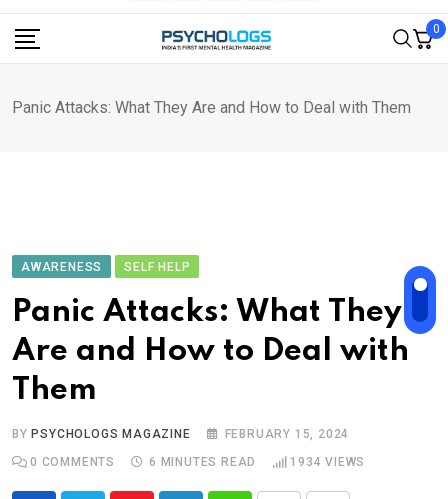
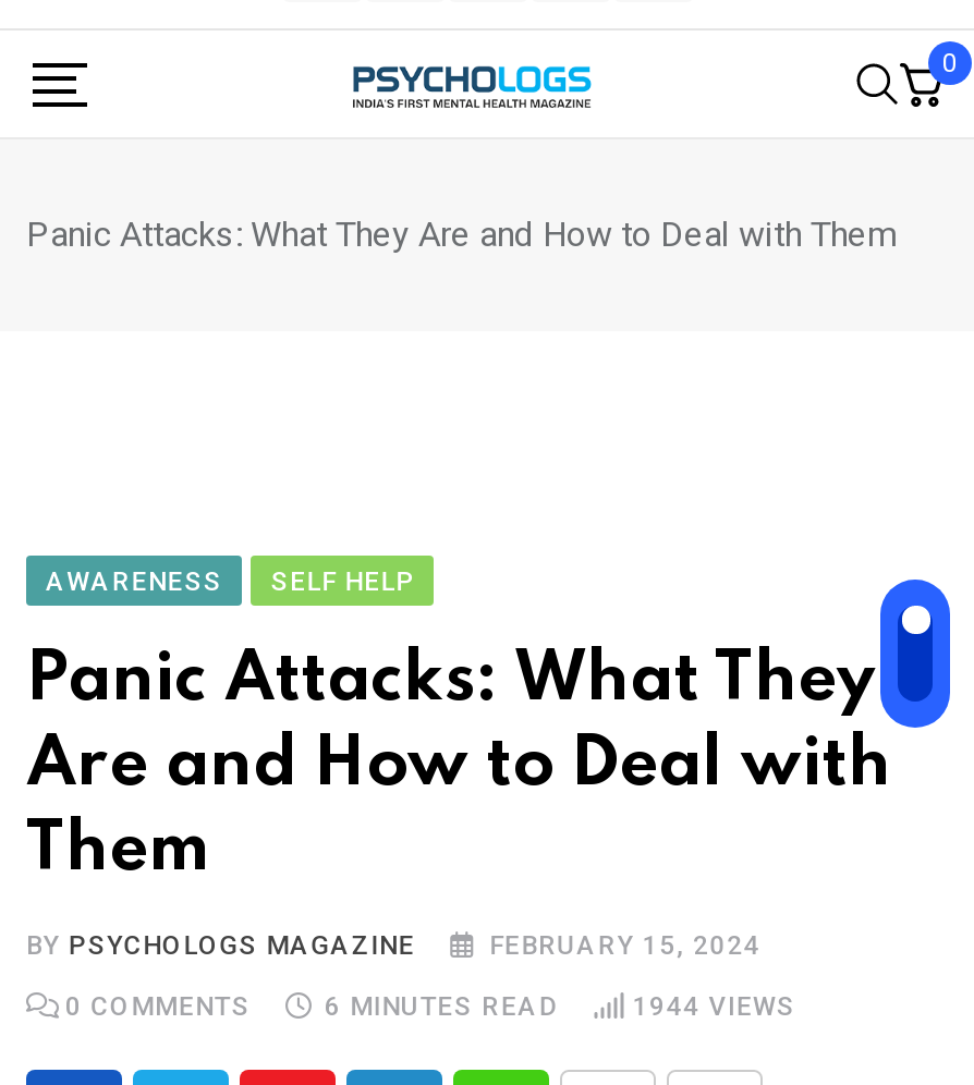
[290,455,365,469] 1934 VIEWS -> [632,991,796,1022] 1944 VIEWS

